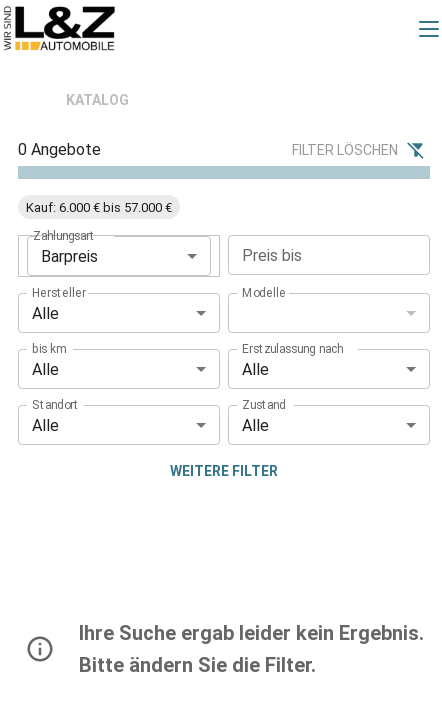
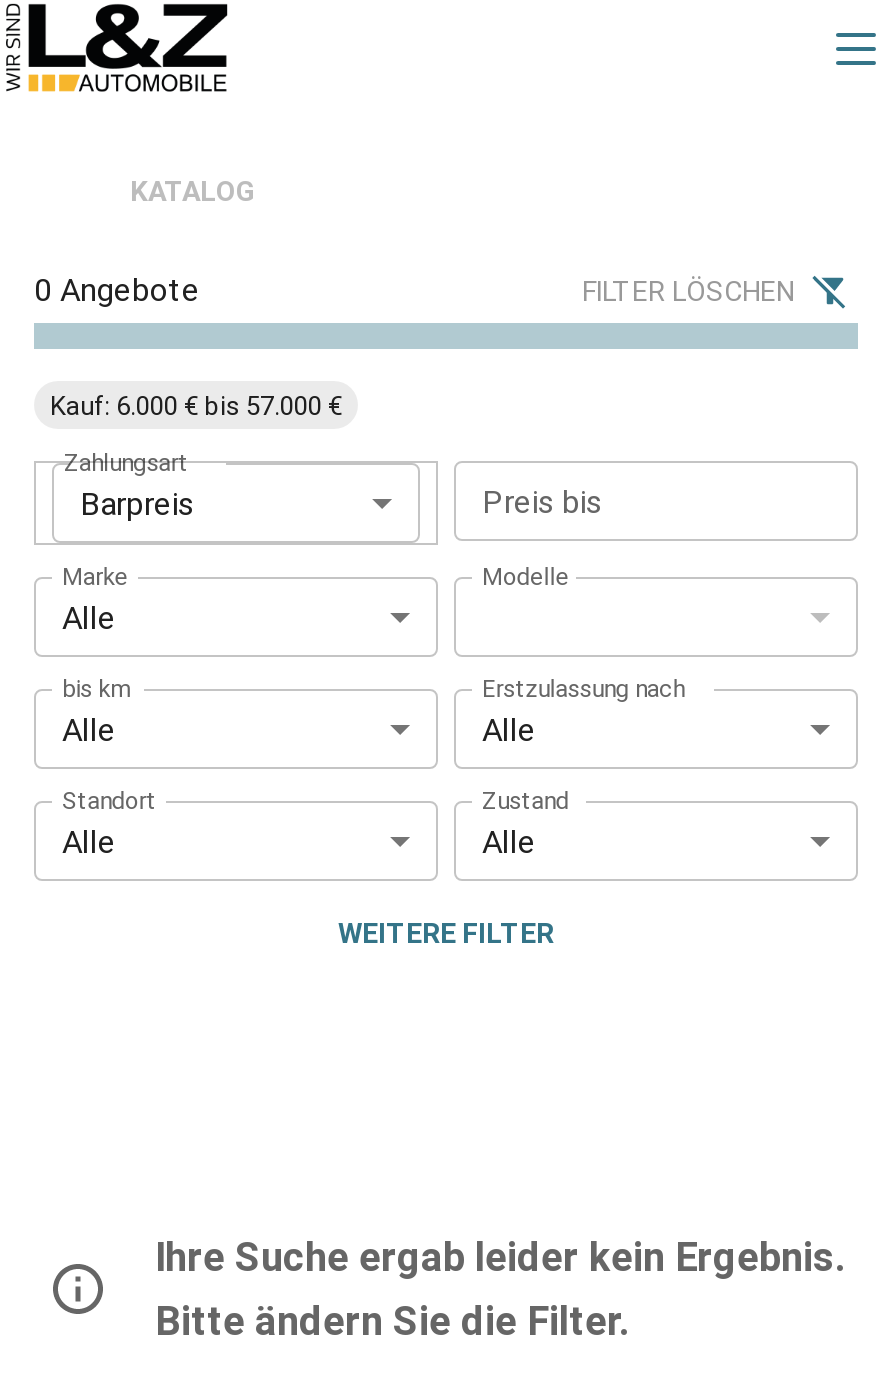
[32,285,85,300] Hersteller -> [62,562,128,591] Marke

